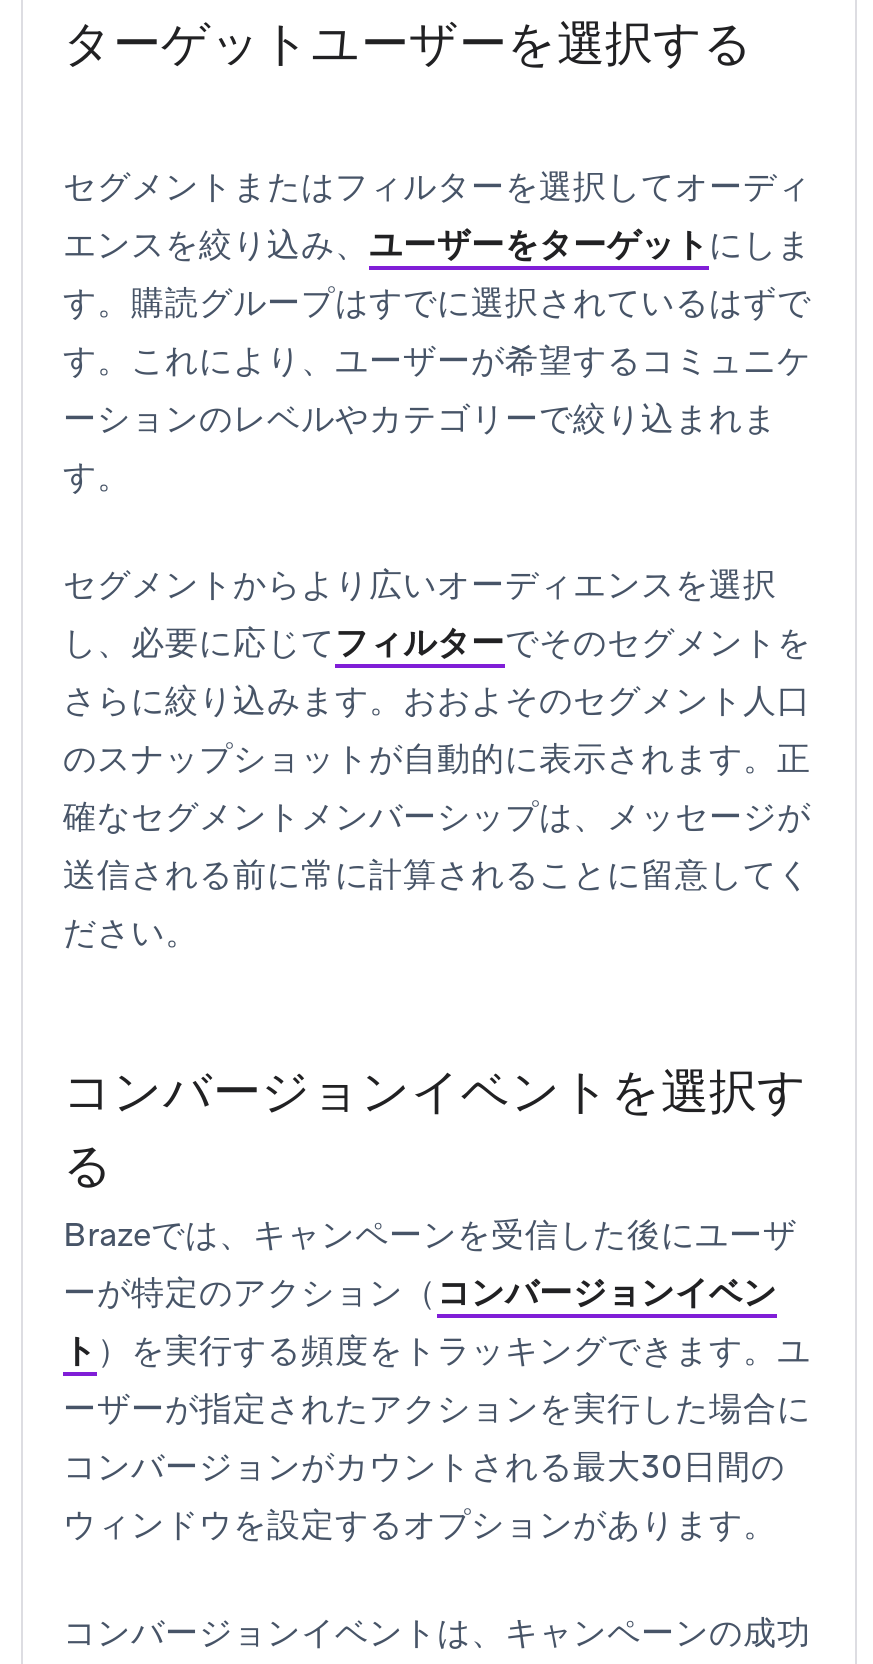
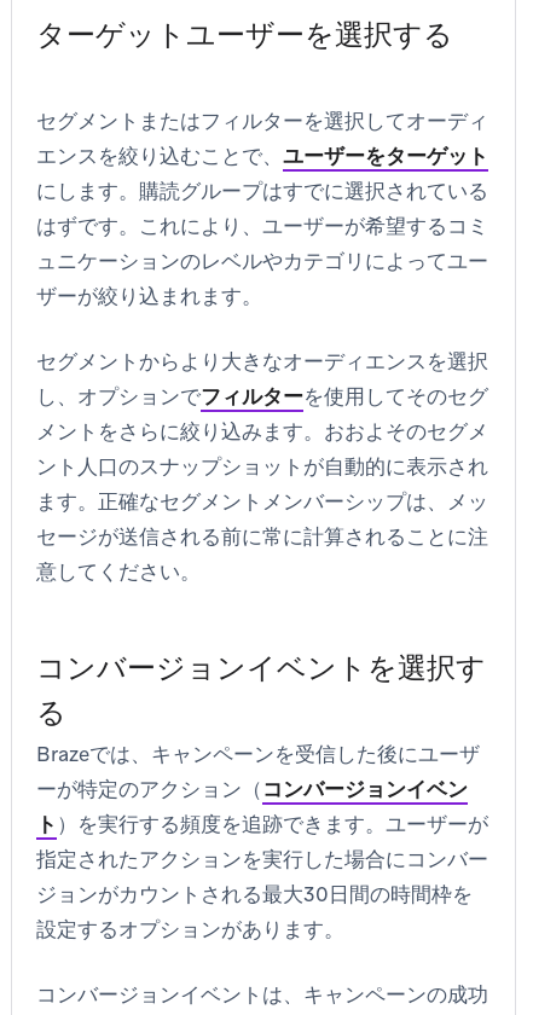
[63,223,811,499] エンスを絞り込み、ユーザーをターゲットにしま | す。購読グループはすでに選択されているはずで | す。これにより、ユーザーが希望するコミュニケ | ーションのレベルやカテゴリーで絞り込まれま | す。 -> [36,143,488,310] エンスを絞り込むことで、ユーザーをターゲット | にします。購読グループはすでに選択されている | はずです。これにより、ユーザーが希望するコミ | ュニケーションのレベルやカテゴリによってユー | ザーが絞り込まれます。
[63,563,811,955] セグメントからより広いオーディエンスを選択 | し、必要に応じてフィルターでそのセグメントを | さらに絞り込みます。おおよそのセグメント人口 | のスナップショットが自動的に表示されます。正 | 確なセグメントメンバーシップは、メッセージが | 送信される前に常に計算されることに留意してく | ださい。 -> [36,349,488,585] セグメントからより大きなオーディエンスを選択 | し、オプションでフィルターを使用してそのセグ | メントをさらに絞り込みます。おおよそのセグメ | ント人口のスナップショットが自動的に表示され | ます。正確なセグメントメンバーシップは、メッ | セージが送信される前に常に計算されることに注 | 意してください。
[63,1329,811,1547] ト）を実行する頻度をトラッキングできます。ユ | ーザーが指定されたアクションを実行した場合に | コンバージョンがカウントされる最大30日間の | ウィンドウを設定するオプションがあります。 -> [36,811,488,943] ト）を実行する頻度を追跡できます。ユーザーが | 指定されたアクションを実行した場合にコンバー | ジョンがカウントされる最大30日間の時間枠を | 設定するオプションがあります。

